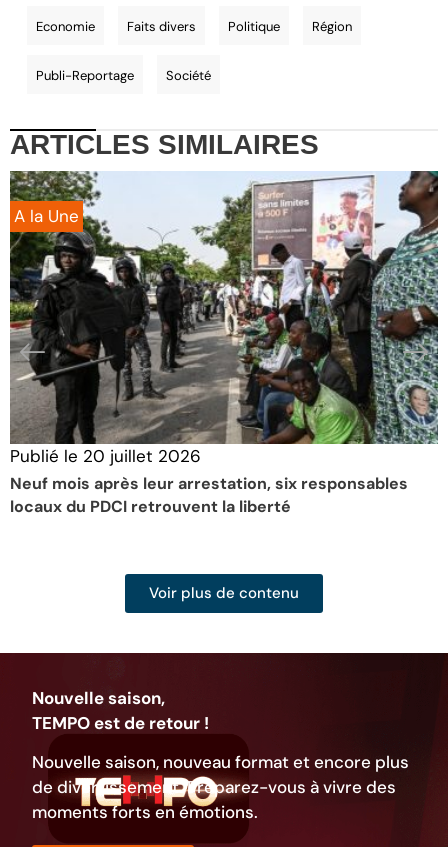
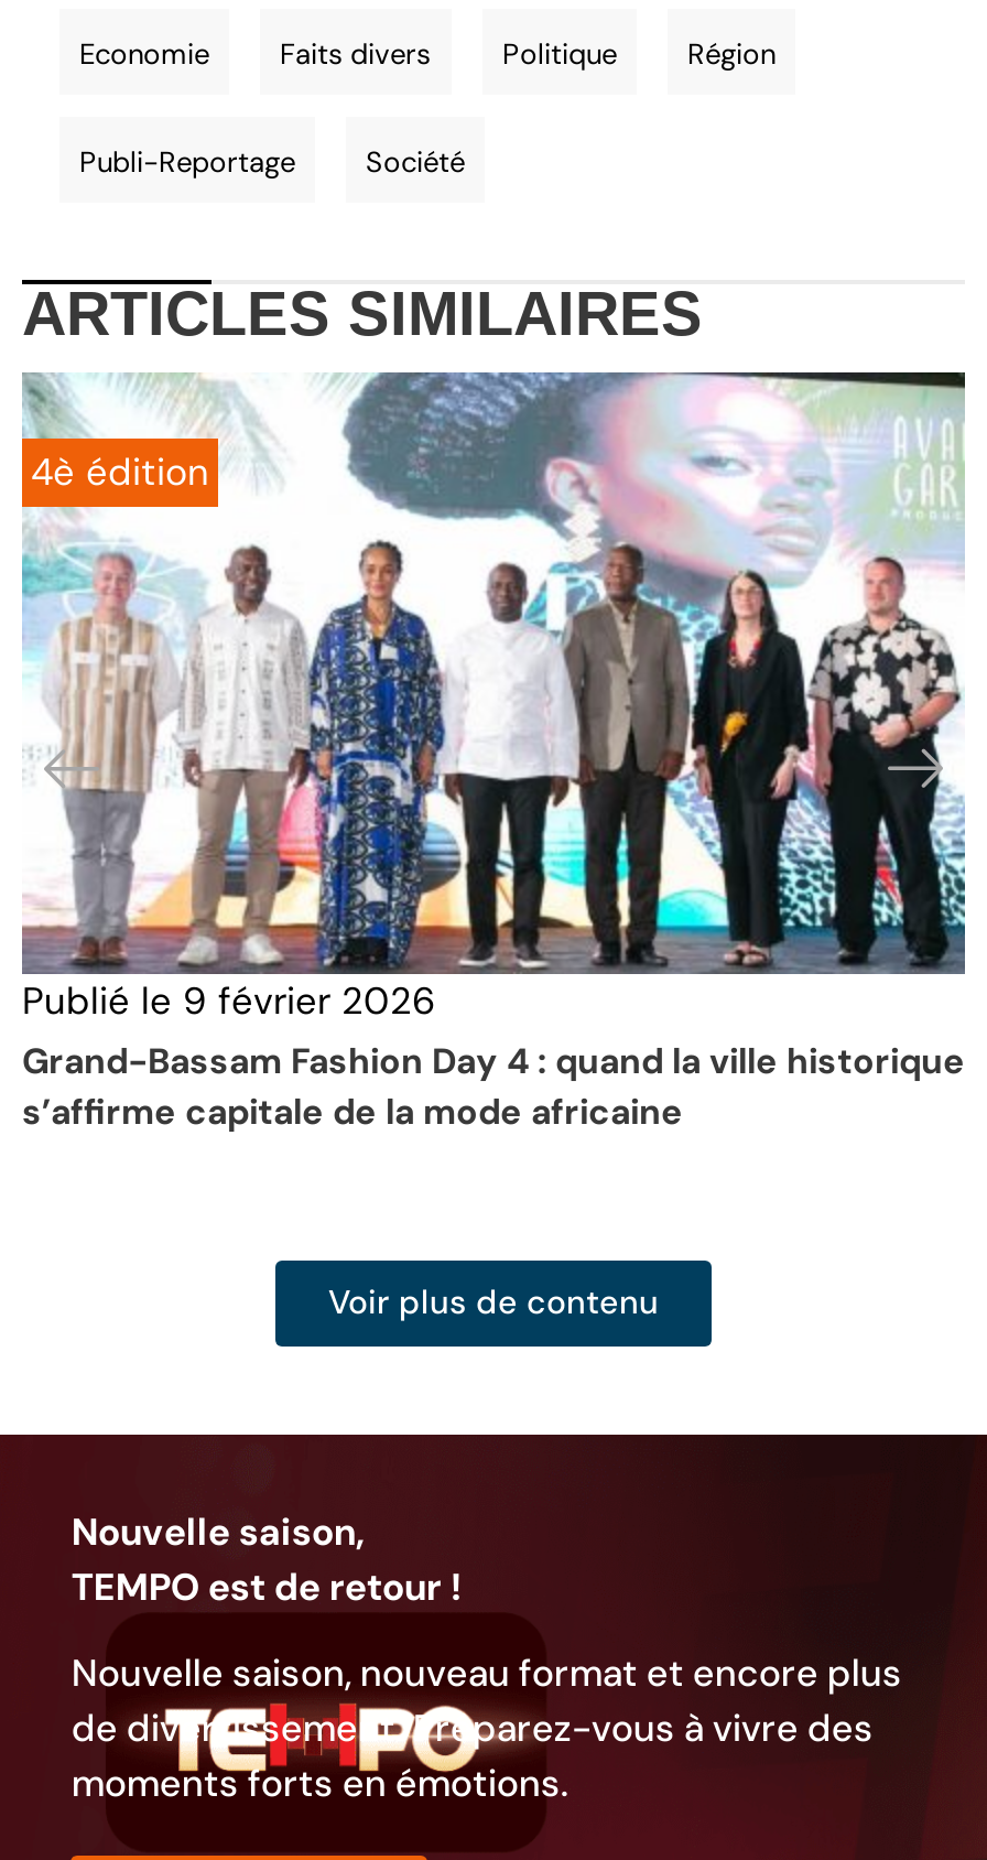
[9,170,439,445] [image] | A la Une -> [20,370,965,976] [image] | 4è édition
[10,445,408,517] Publié le20 juillet 2026 | Neuf mois après leur arrestation, six responsables | locaux du PDCI retrouvent la liberté -> [22,975,965,1134] Publié le9 février 2026 | Grand-Bassam Fashion Day 4 : quand la ville historique | s’affirme capitale de la mode africaine

